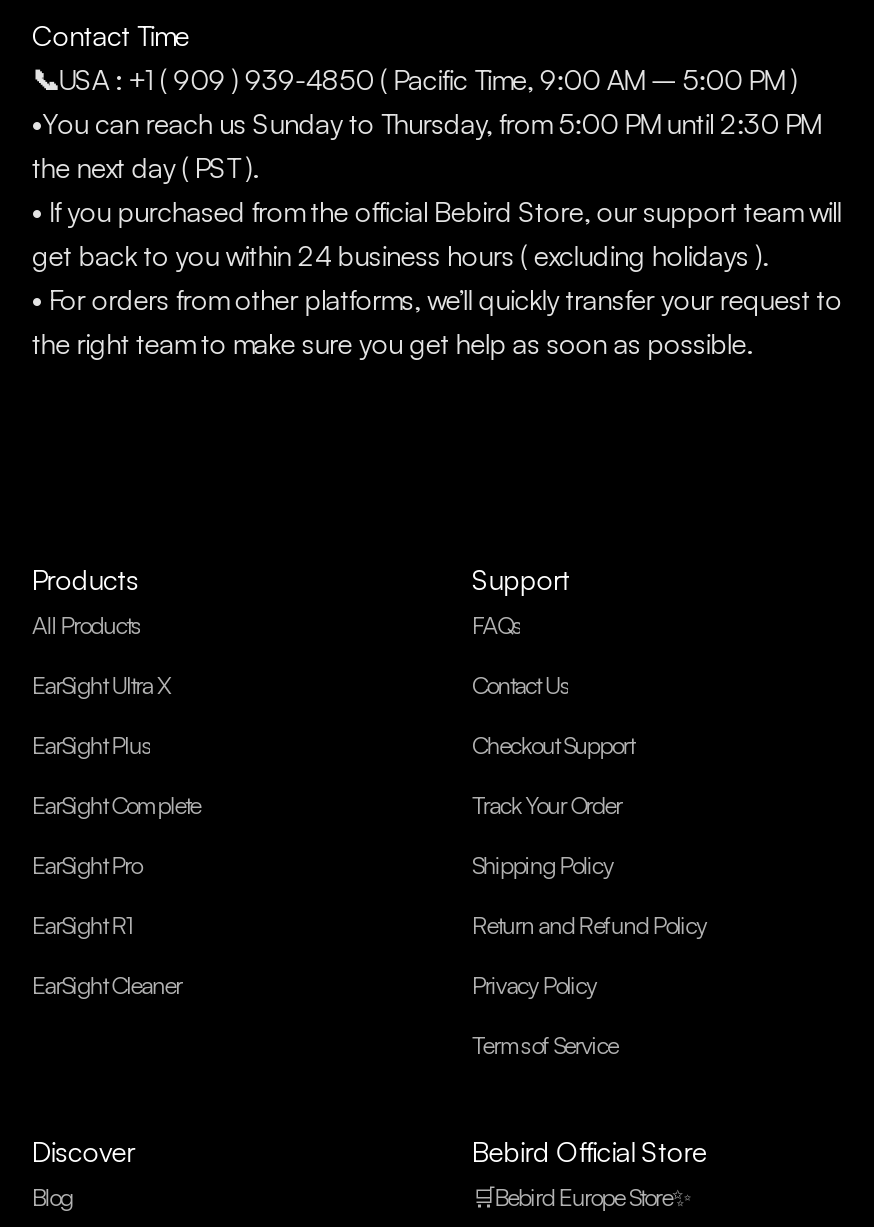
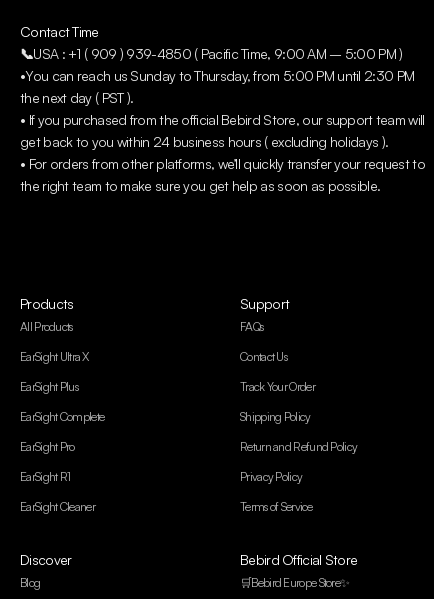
[472,730,634,760] Checkout Support -> none

